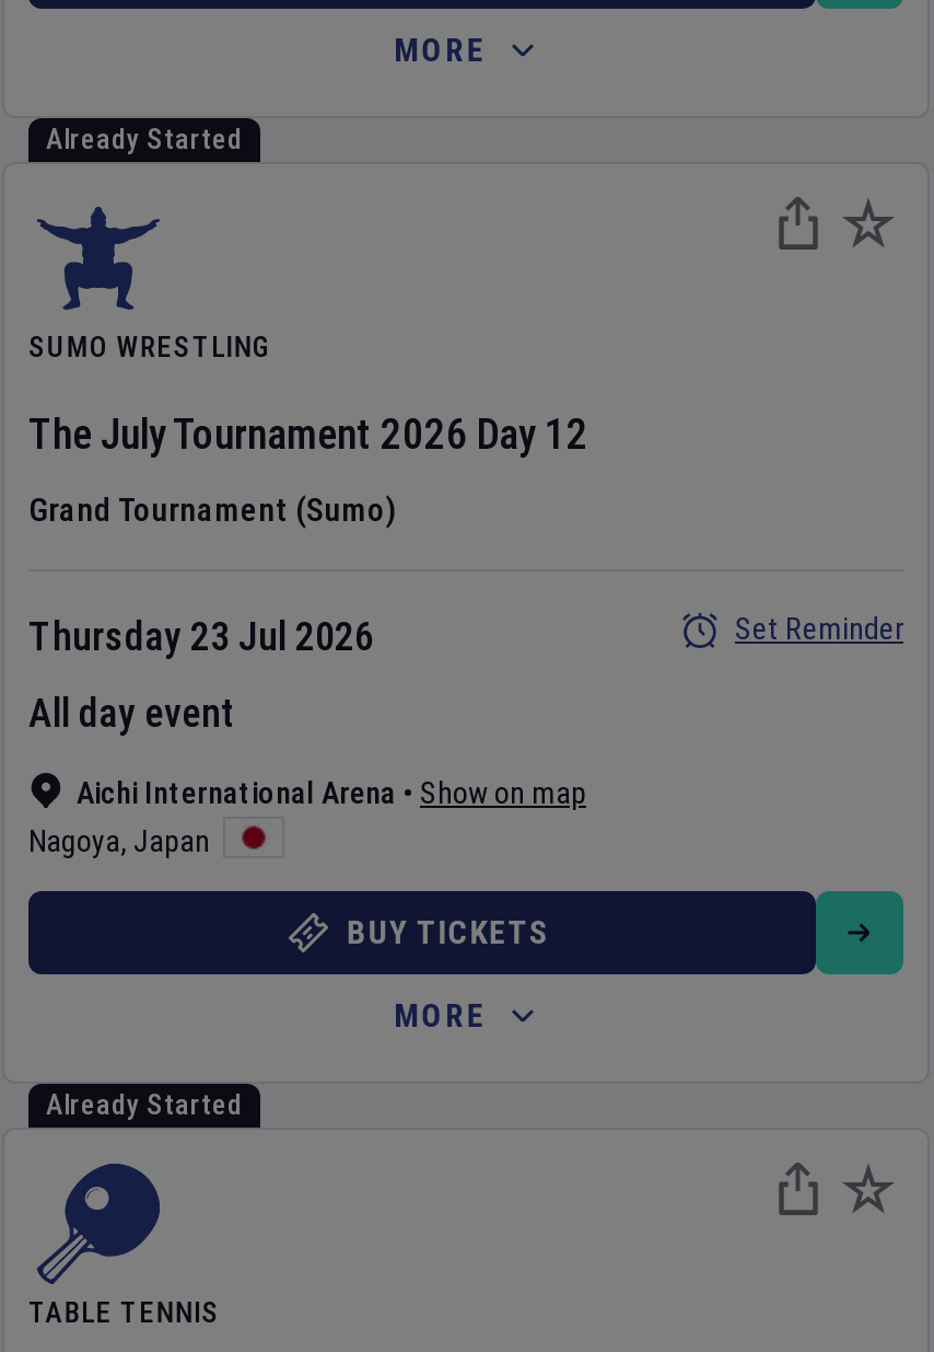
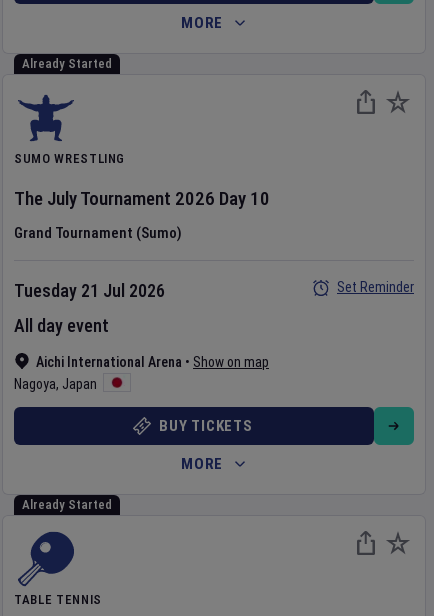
[28,409,588,460] The July Tournament 2026 Day 12 -> [14,187,270,210] The July Tournament 2026 Day 10
[28,613,374,659] Thursday 23 Jul 2026 -> [14,280,165,301] Tuesday 21 Jul 2026

